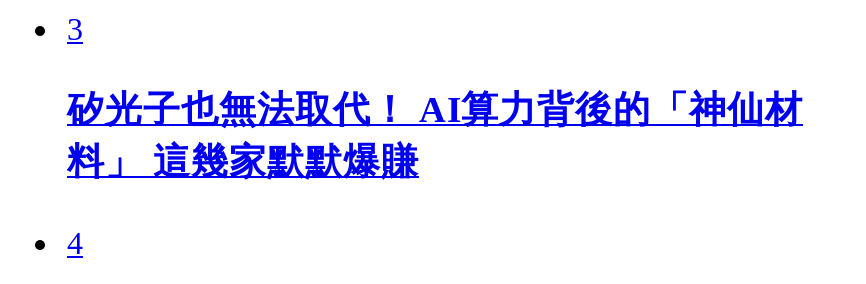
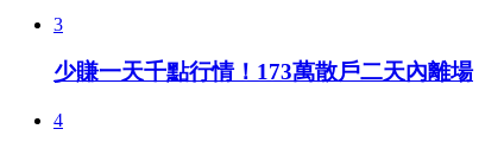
[67,89,803,183] 矽光子也無法取代！ AI算力背後的「神仙材 | 料」 這幾家默默爆賺 -> [53,60,473,84] 少賺一天千點行情！173萬散戶二天內離場

